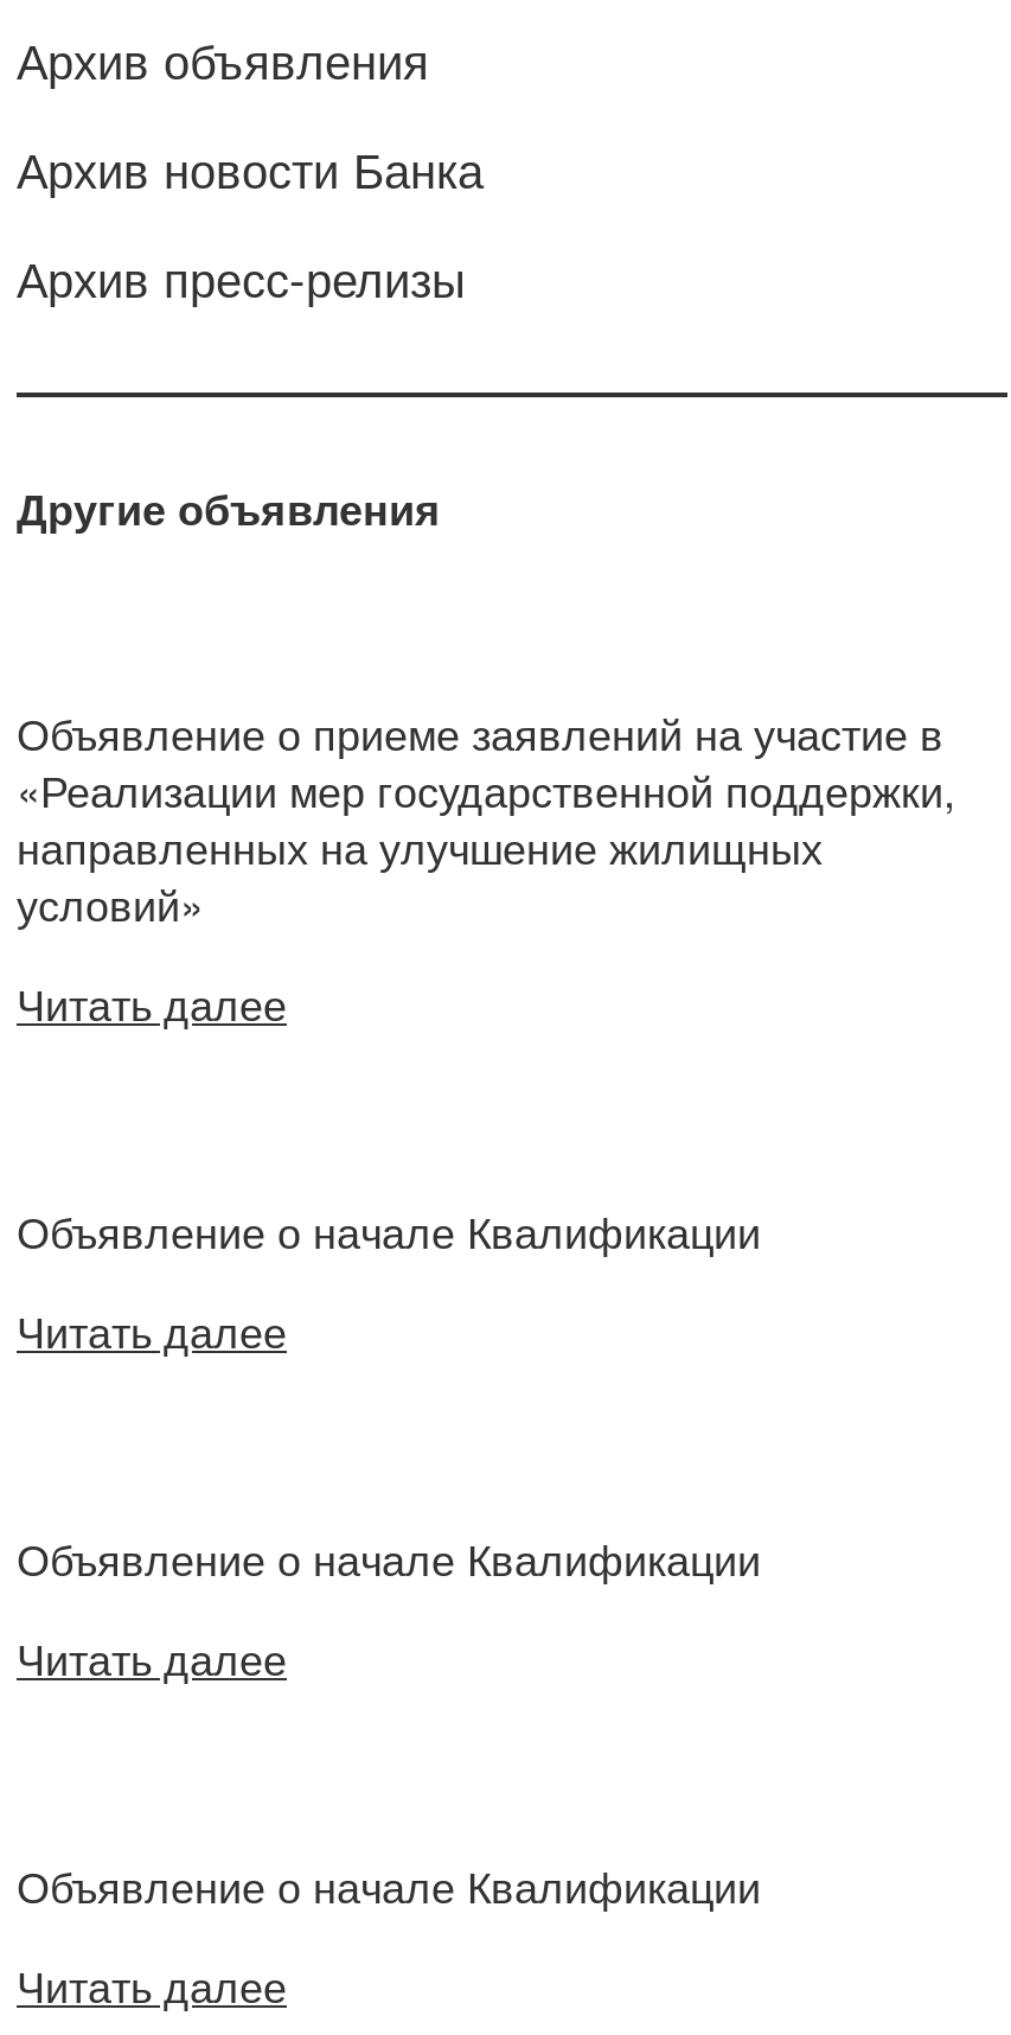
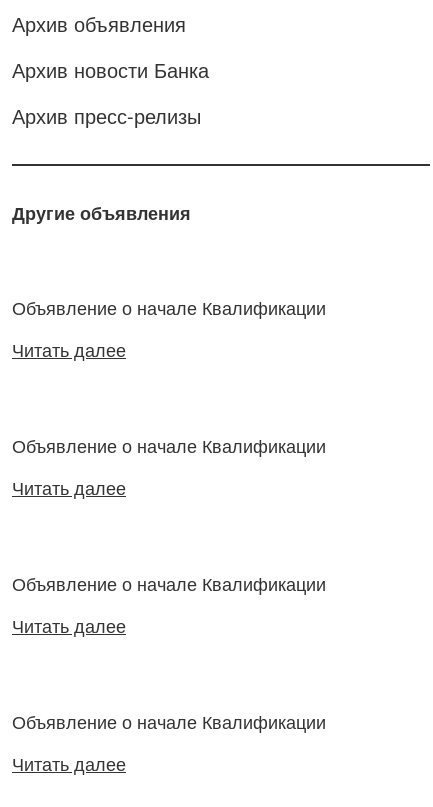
[17,701,955,933] Объявление о приеме заявлений на участие в | «Реализации мер государственной поддержки, | направленных на улучшение жилищных | условий» -> [12,294,326,320] Объявление о начале Квалификации

